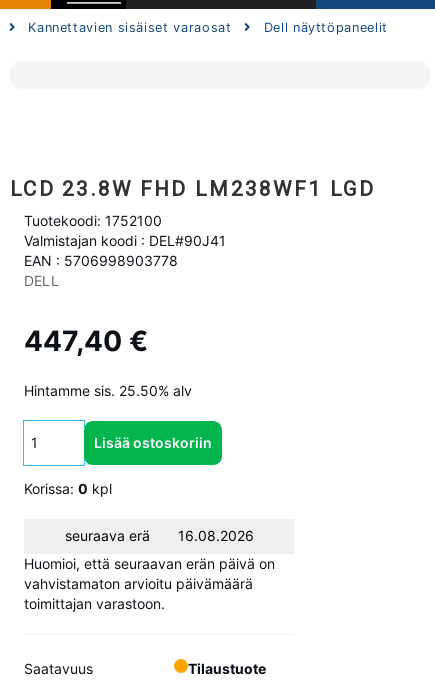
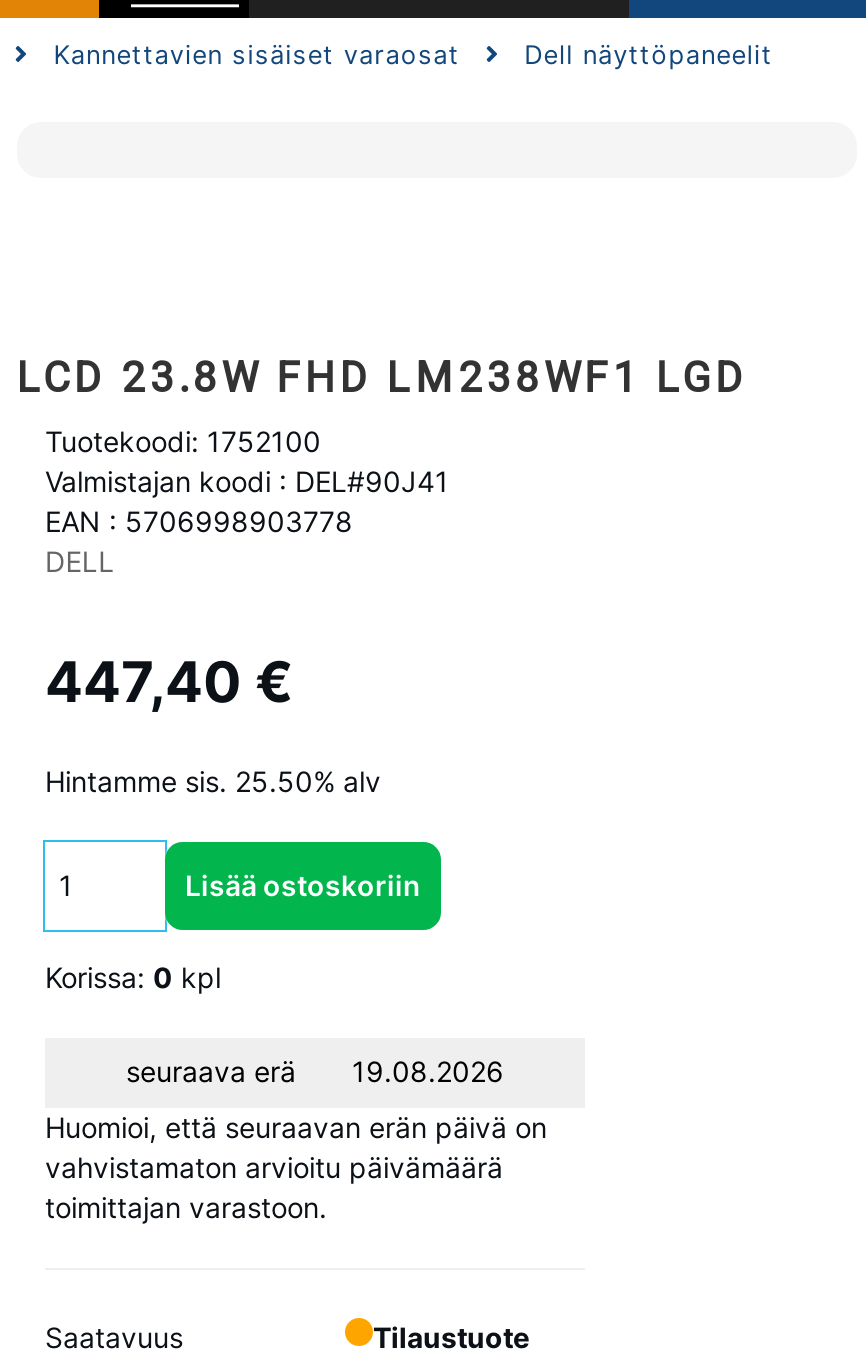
[64,527,253,544] seuraava erä 16.08.2026 -> [126,1054,504,1088] seuraava erä 19.08.2026

